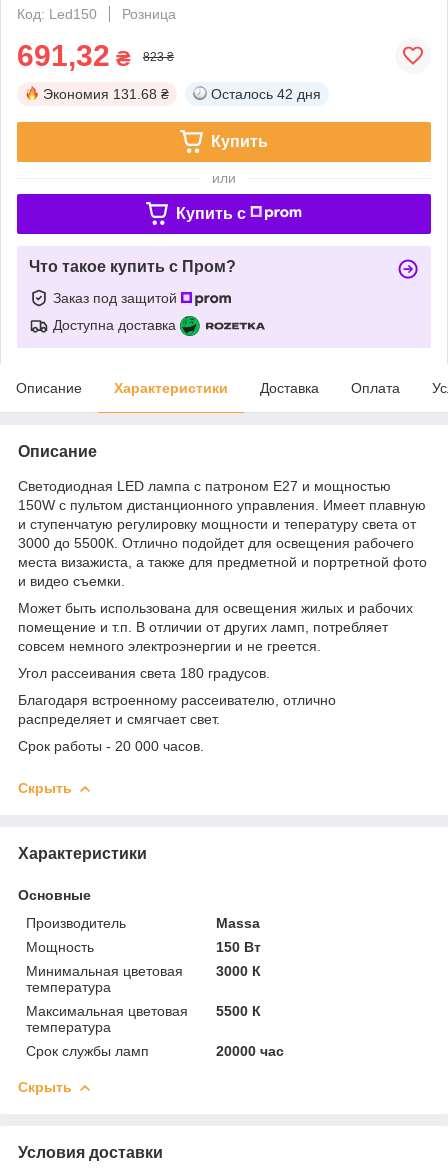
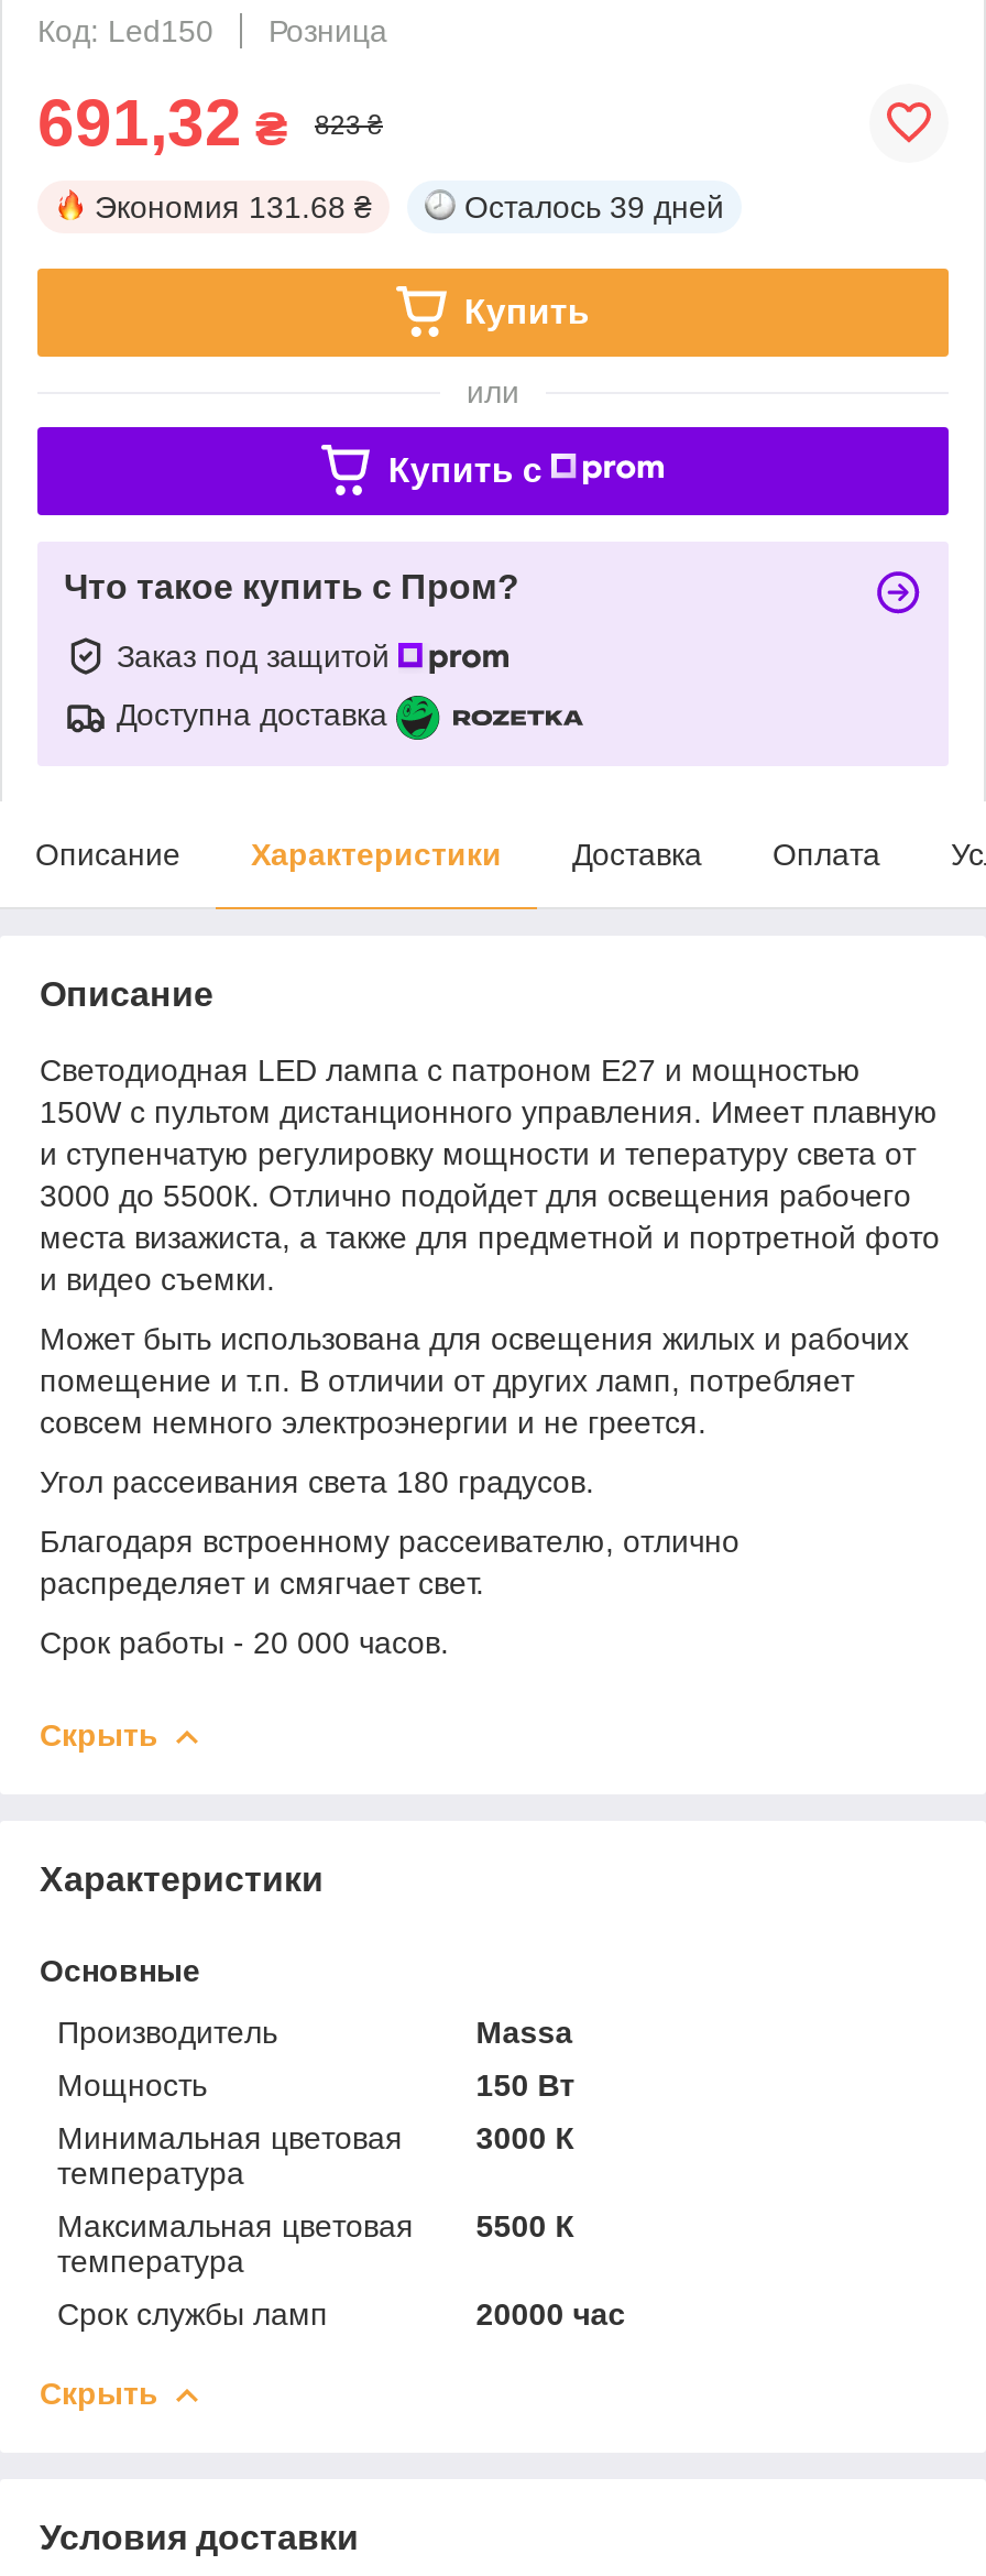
[211,86,321,102] Осталось 42 дня -> [464,189,724,224] Осталось 39 дней

